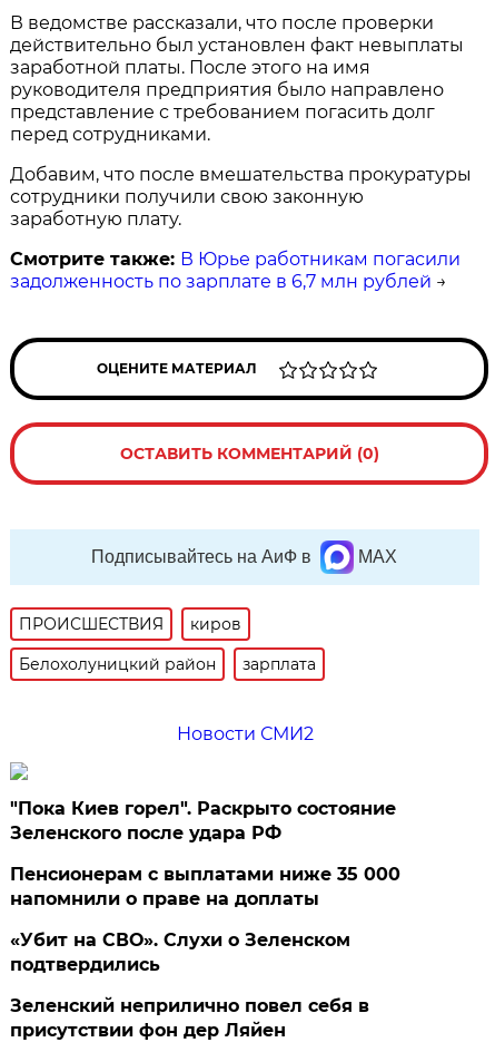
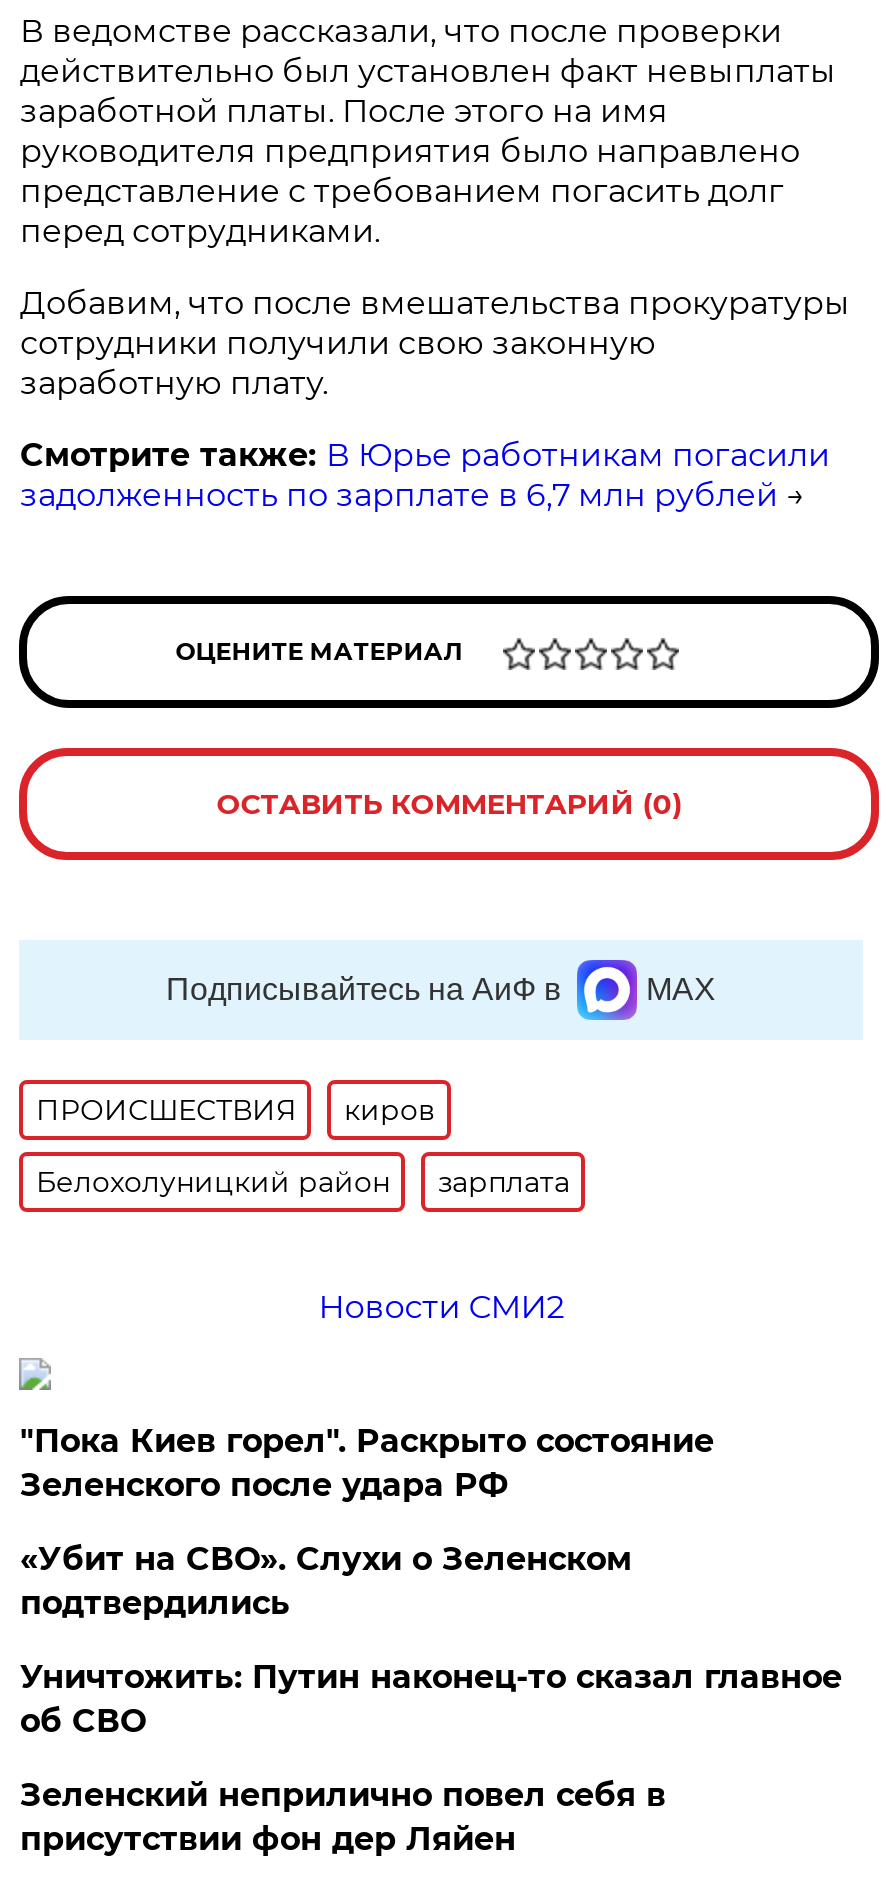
[10,864,401,909] Пенсионерам с выплатами ниже 35 000 | напомнили о праве на доплаты -> none
moved [10,929,351,975] -> [20,1540,632,1622]: «Убит на СВО». Слухи о Зеленском | подтвердились
none -> [20,1658,842,1740] Уничтожить: Путин наконец-то сказал главное | об СВО

